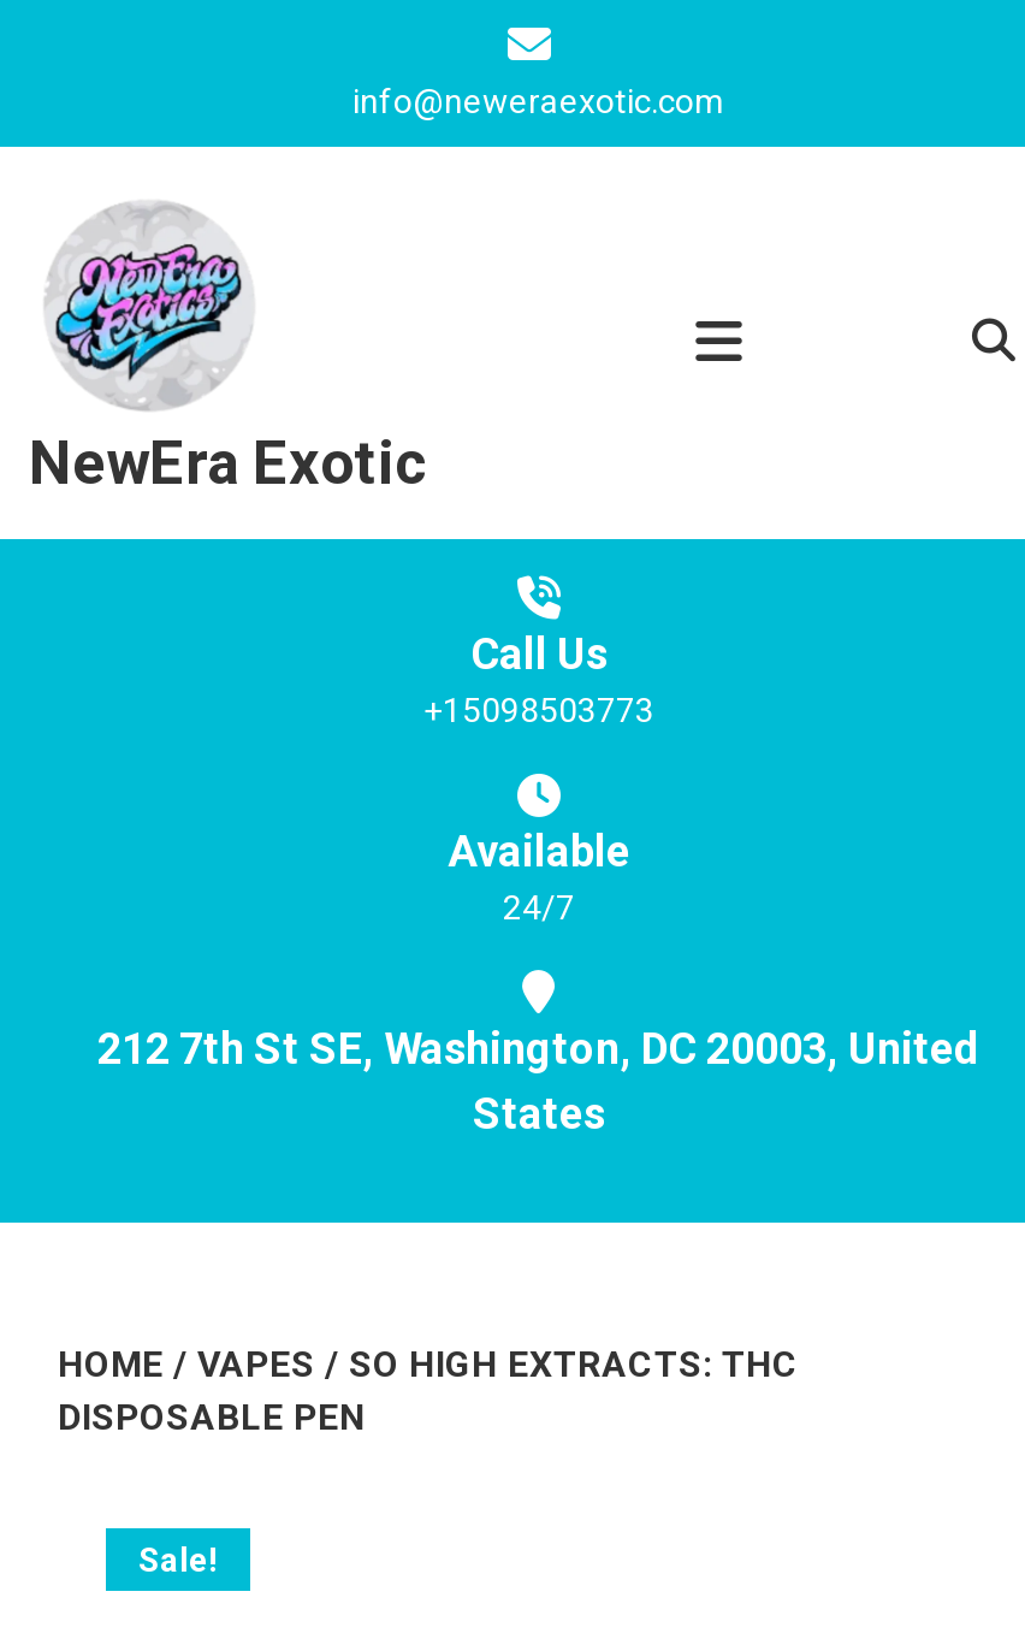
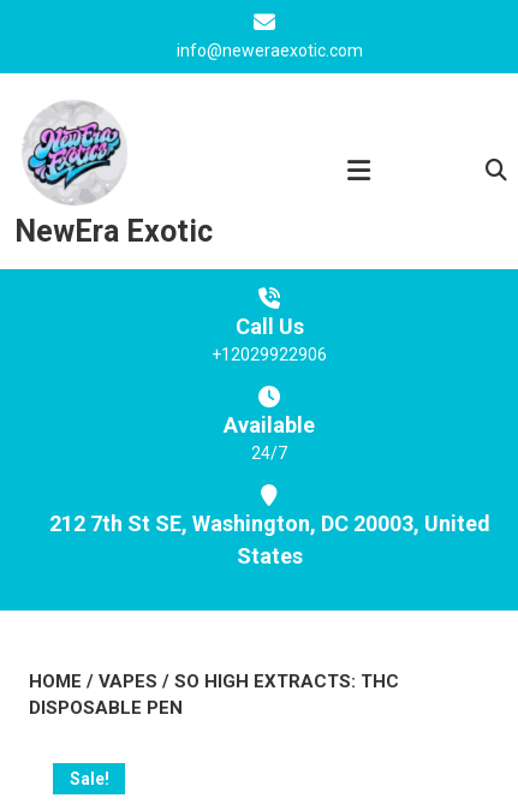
[423,691,654,729] +15098503773 -> [212,345,327,364] +12029922906

